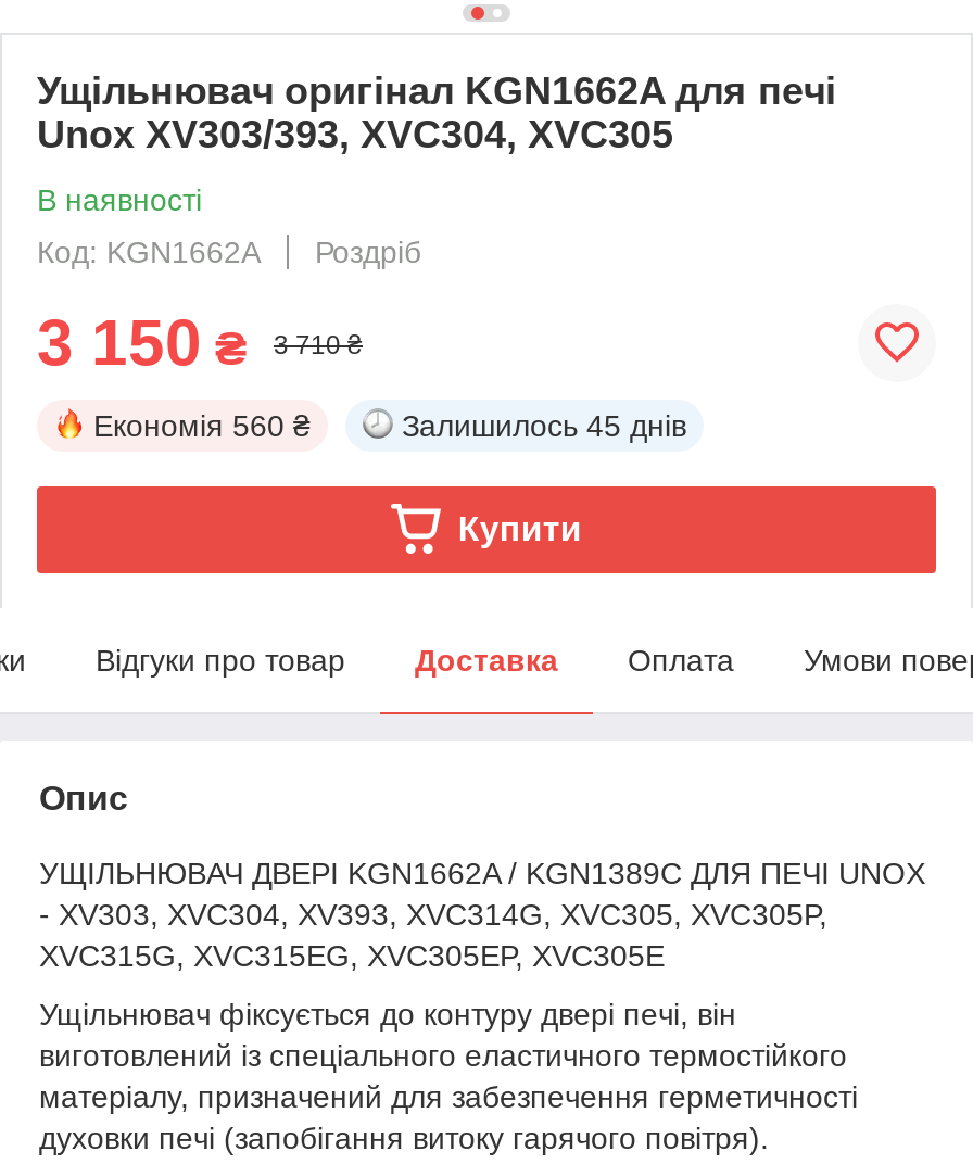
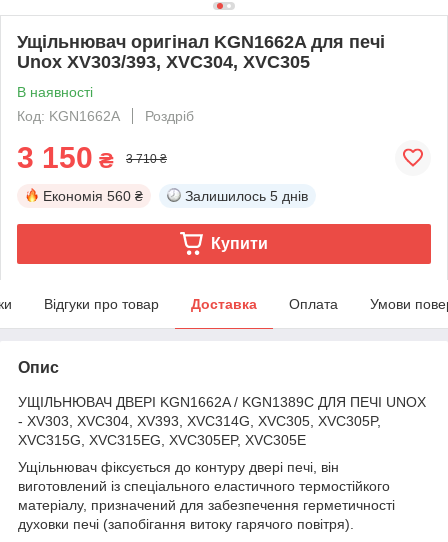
[402,408,686,443] Залишилось 45 днів -> [185,188,308,204] Залишилось 5 днів

